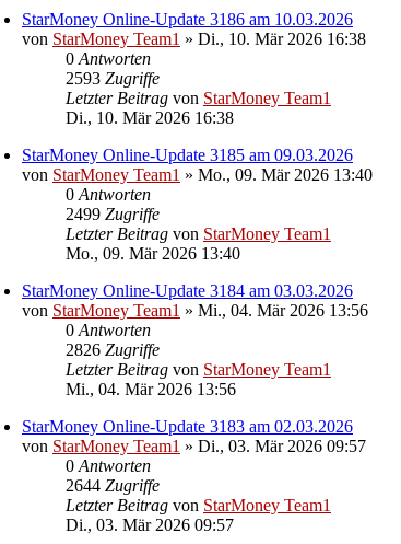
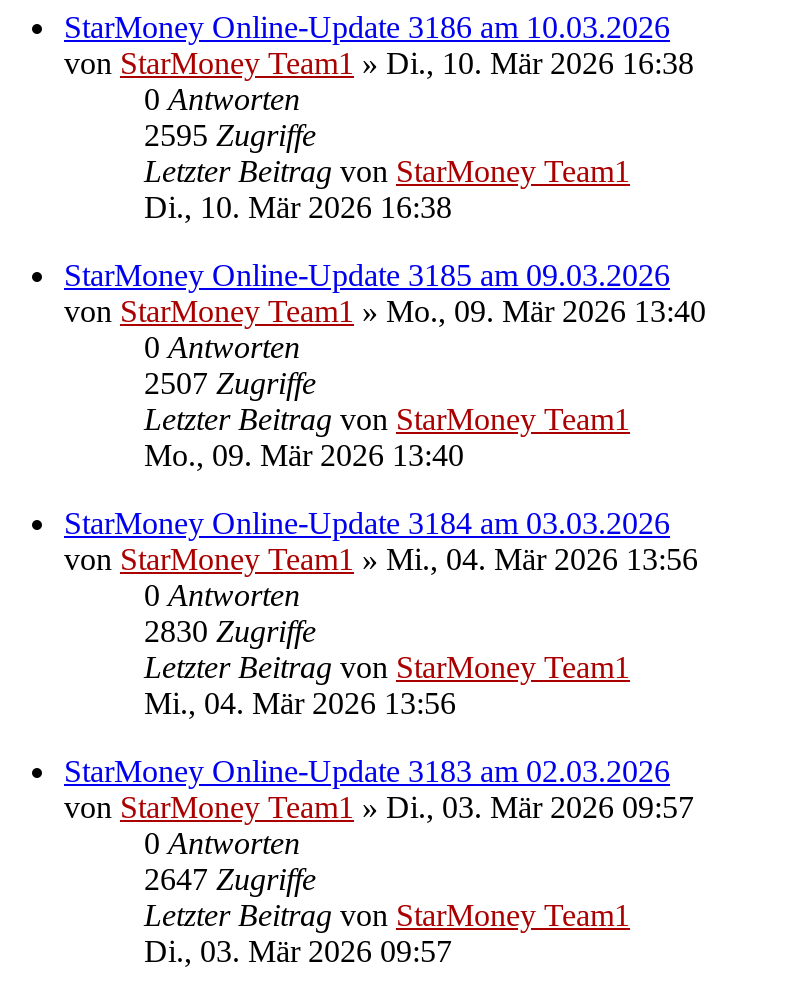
[66,69,160,87] 2593 Zugriffe -> [144,118,316,152] 2595 Zugriffe
[66,205,160,223] 2499 Zugriffe -> [144,366,316,400] 2507 Zugriffe
[66,340,160,359] 2826 Zugriffe -> [144,614,316,648] 2830 Zugriffe
[66,476,160,495] 2644 Zugriffe -> [144,862,316,896] 2647 Zugriffe

